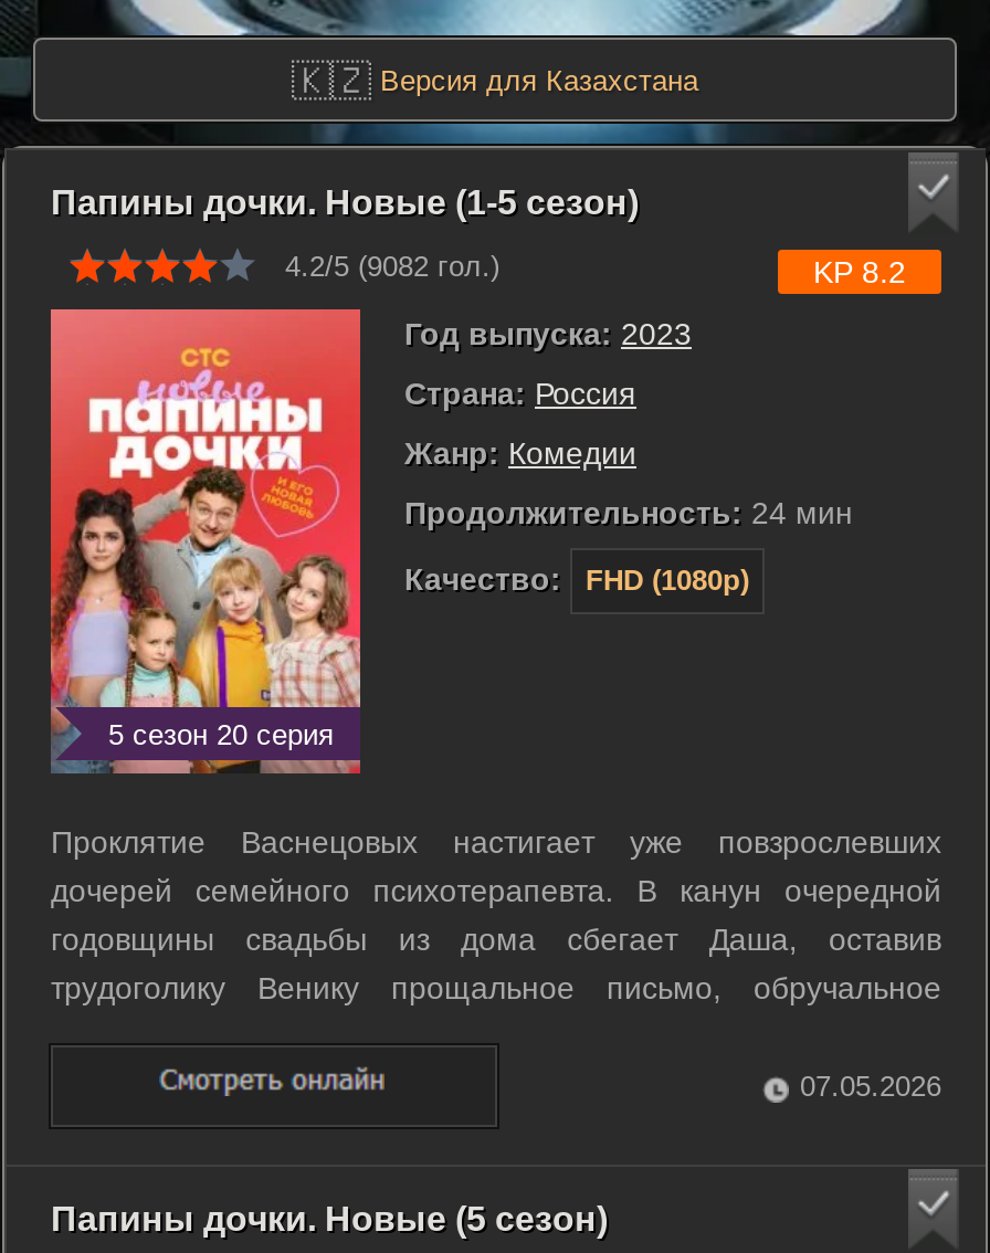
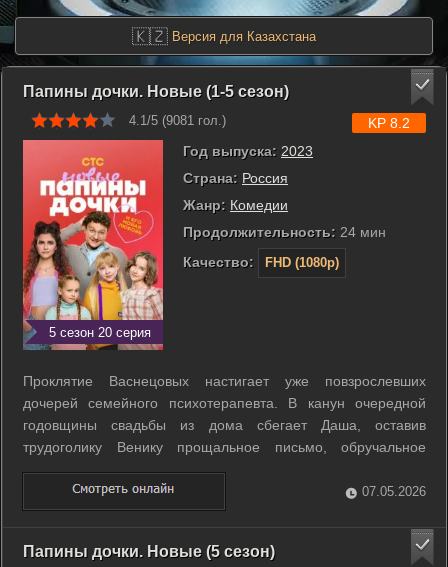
[285,250,499,283] 4.2/5 (9082 гол.) -> [129,113,226,128] 4.1/5 (9081 гол.)

